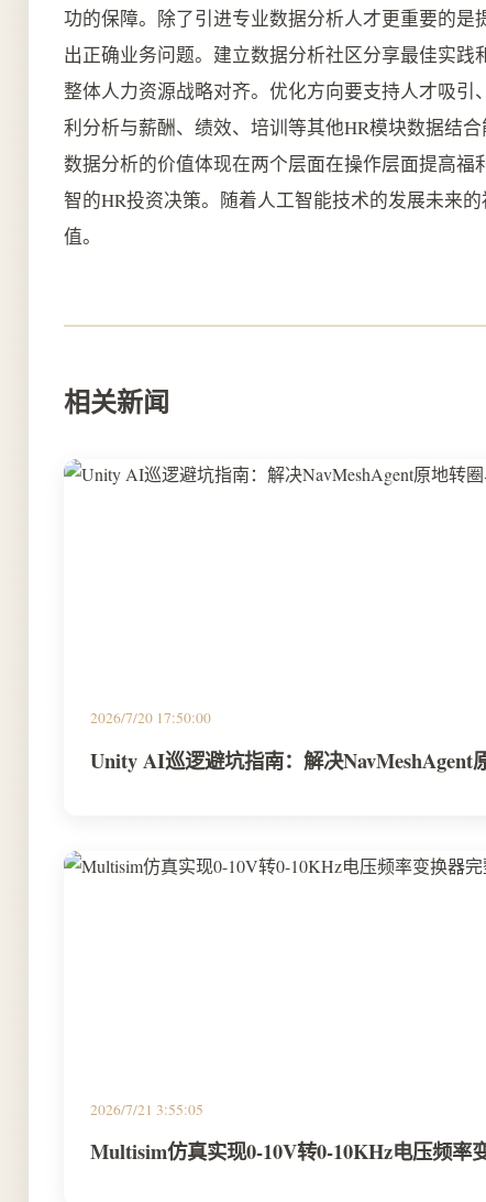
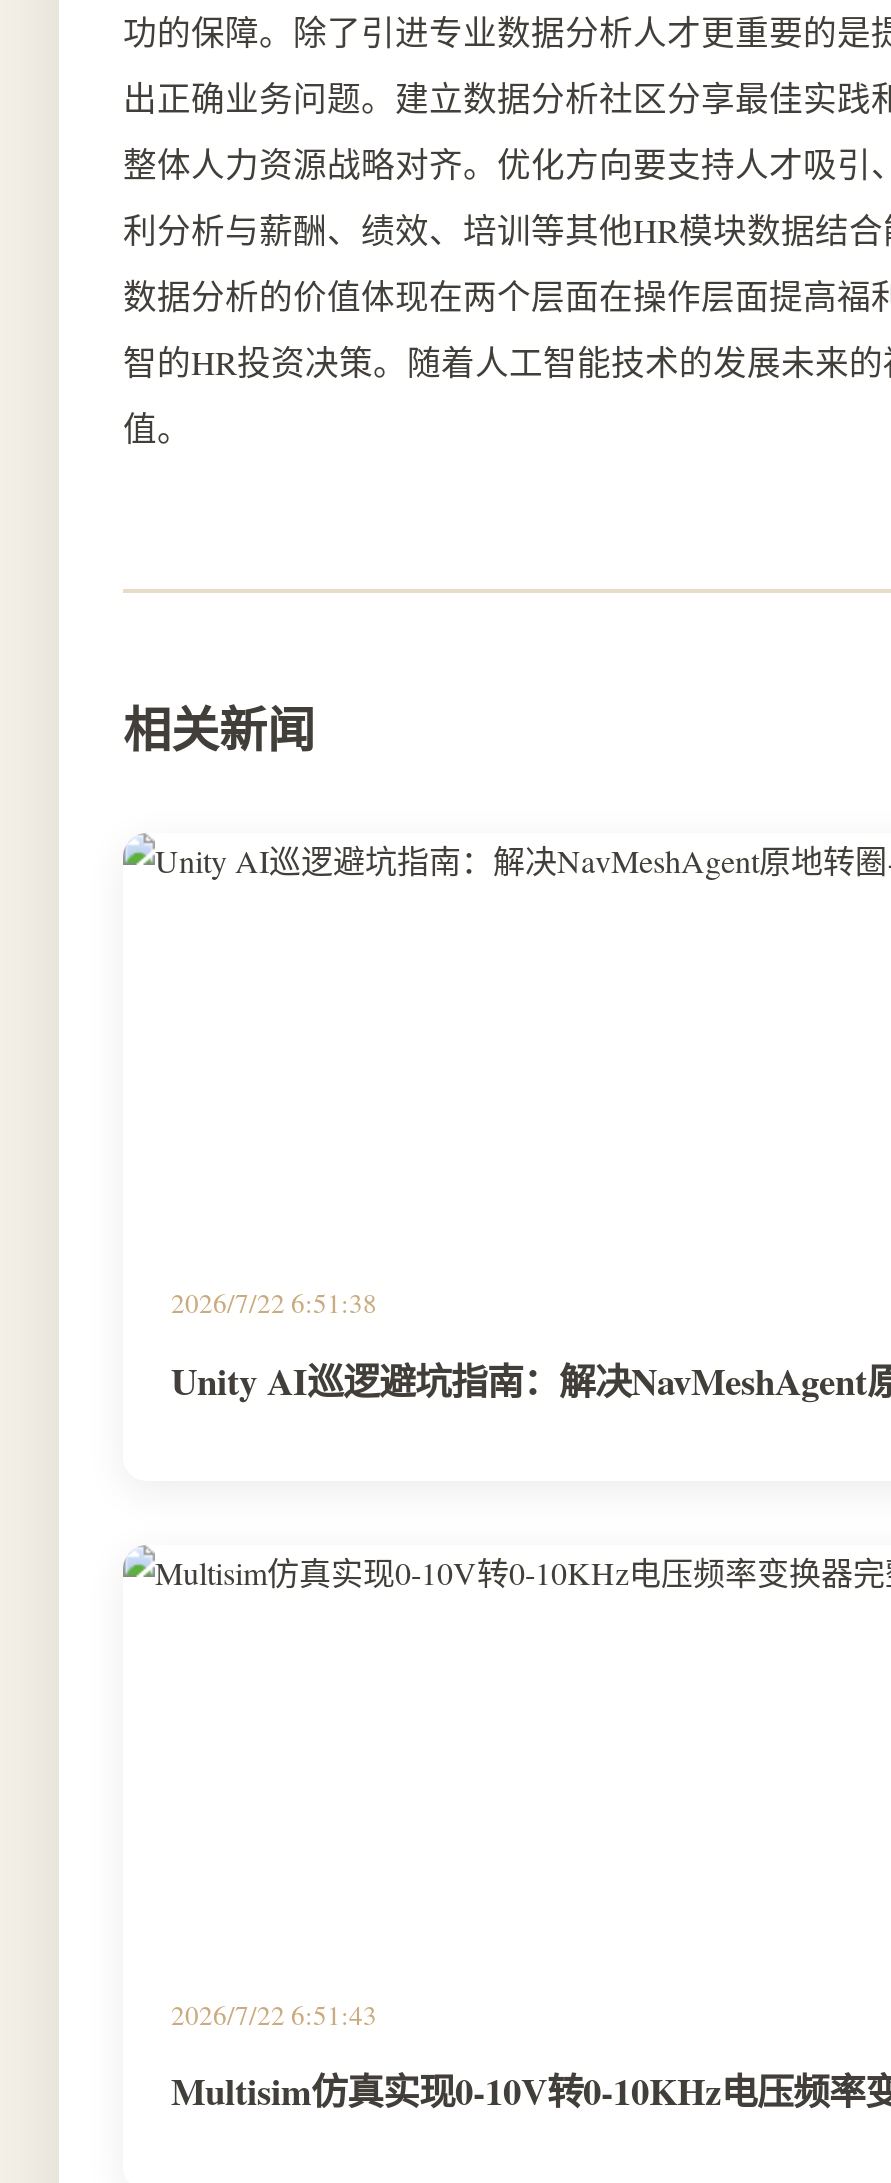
[90,708,211,728] 2026/7/20 17:50:00 -> [171,1285,377,1321] 2026/7/22 6:51:38
[90,1099,203,1119] 2026/7/21 3:55:05 -> [171,1996,377,2032] 2026/7/22 6:51:43

